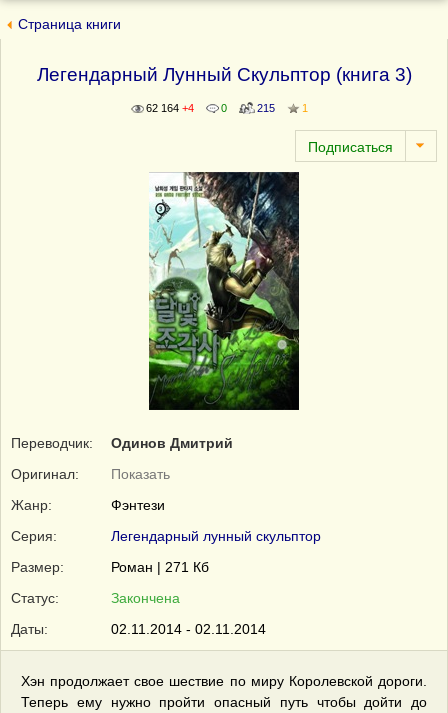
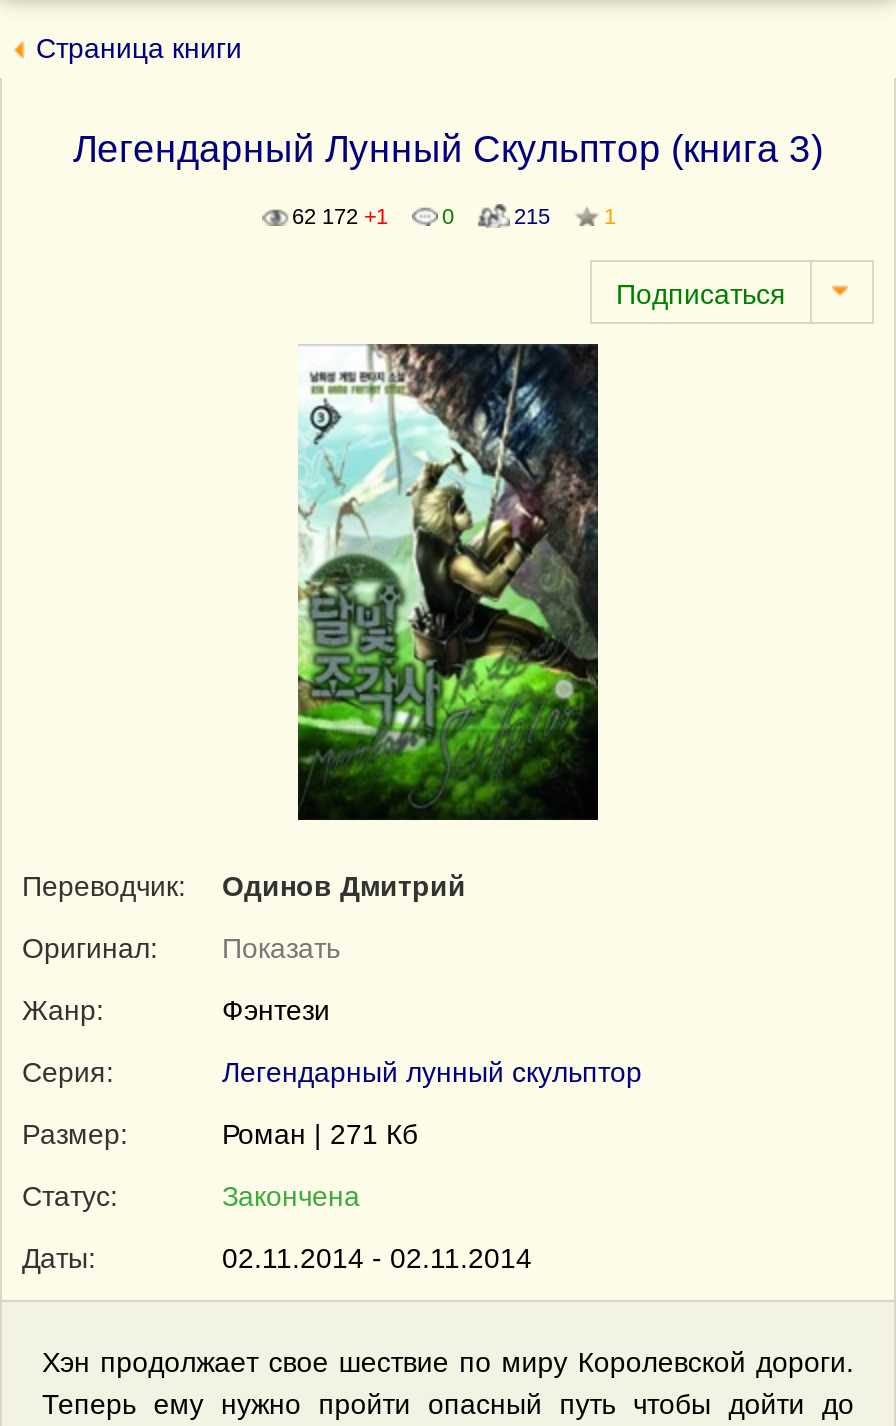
[146,102,194,114] 62 164 +4 -> [292,204,388,228] 62 172 +1

